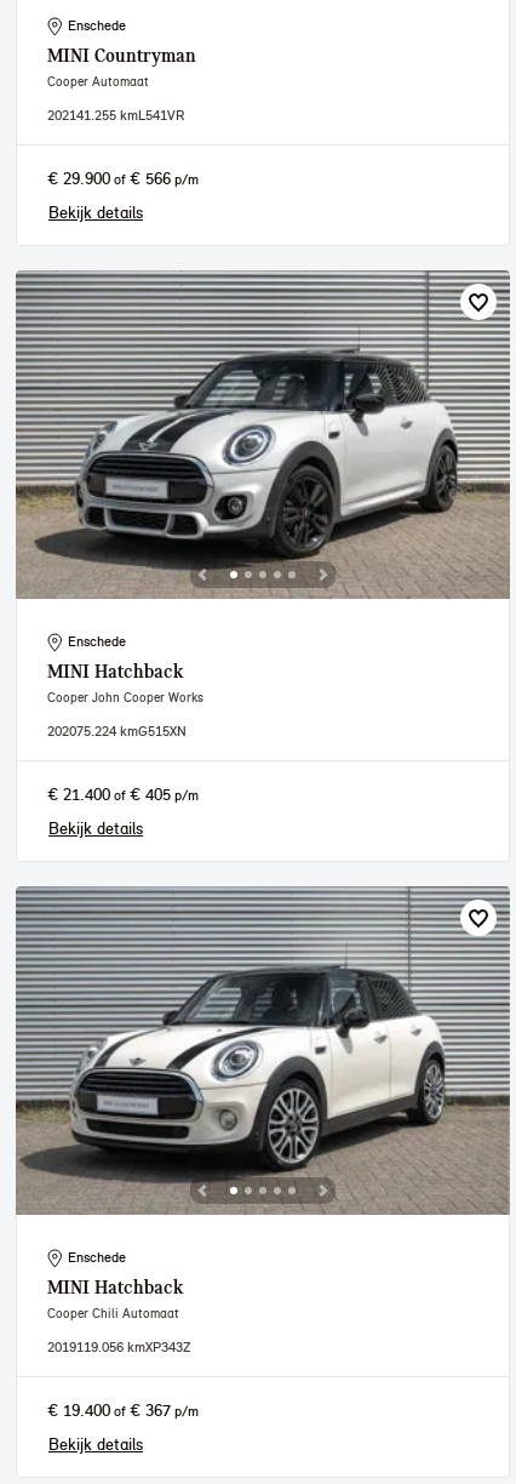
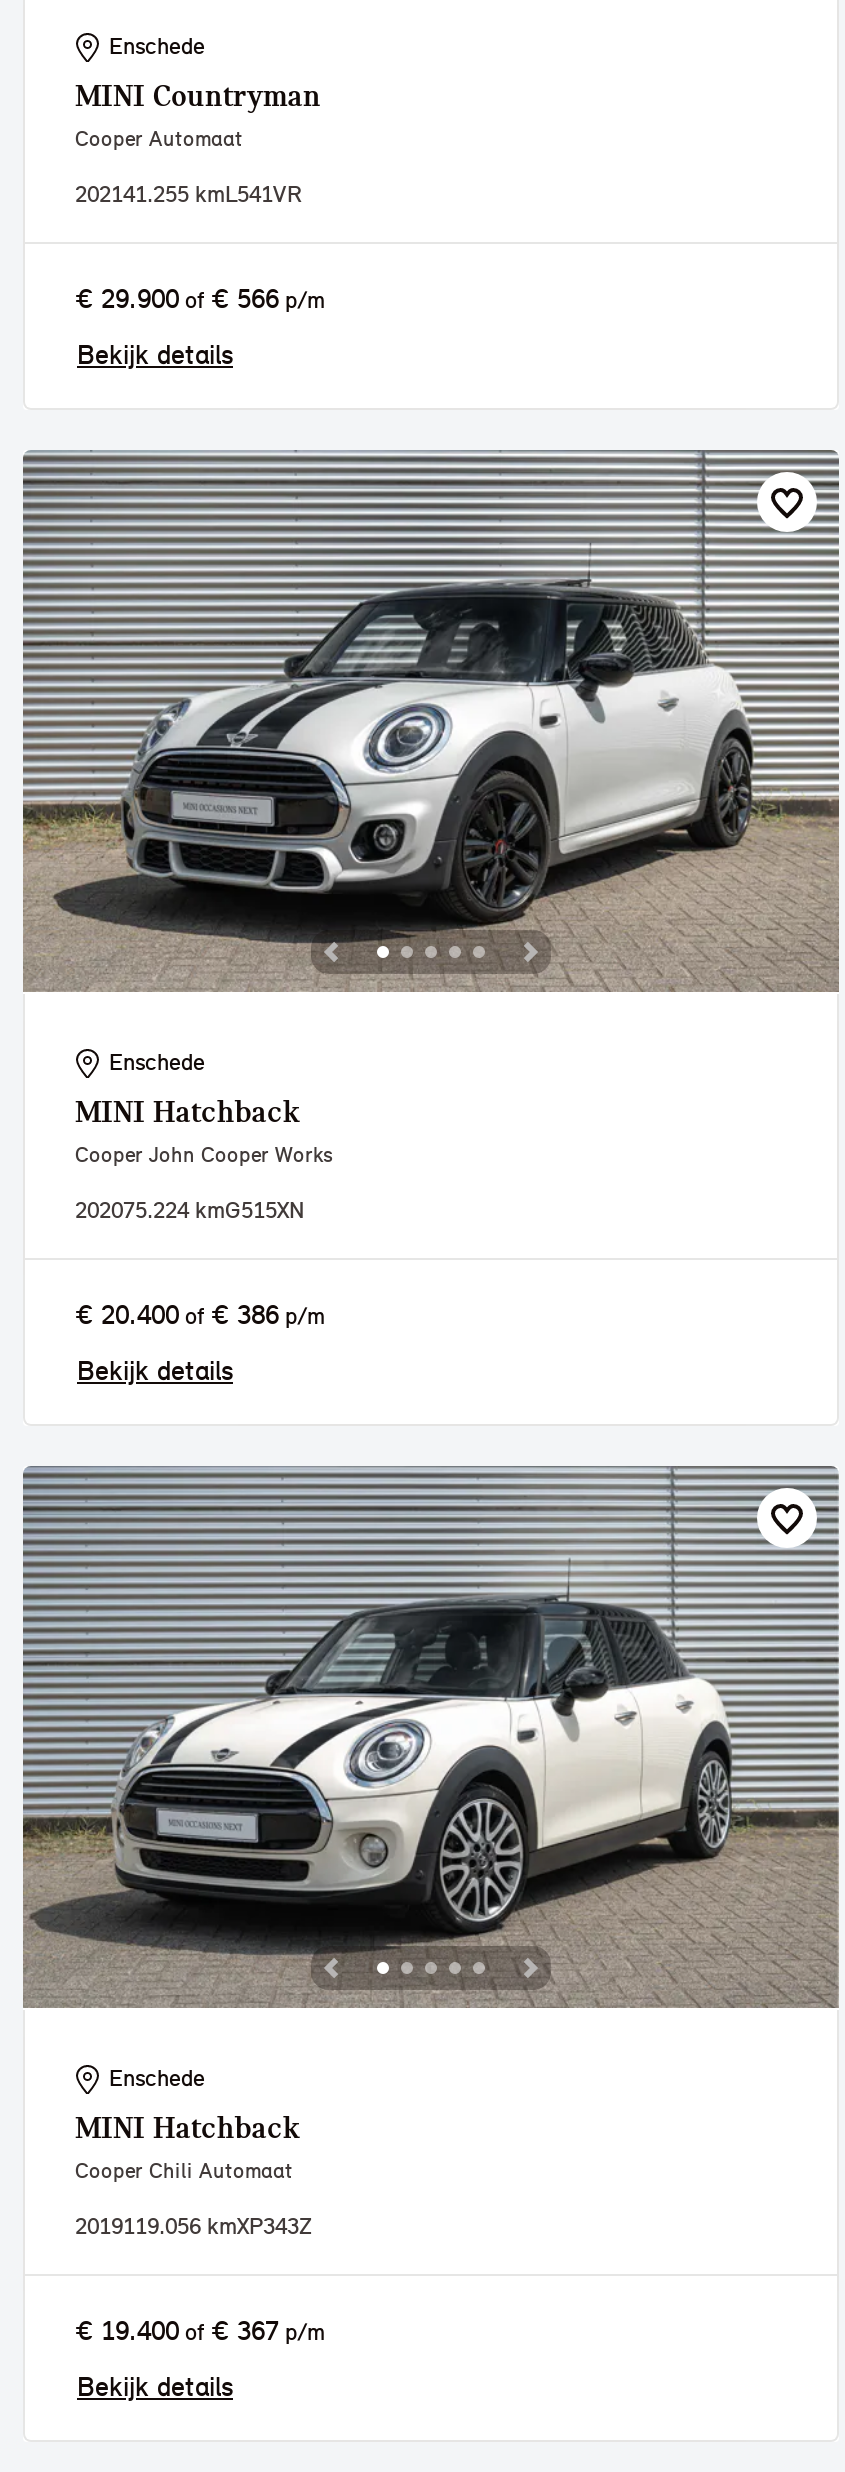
[47,784,199,804] € 21.400 of € 405 p/m -> [75,1298,325,1330] € 20.400 of € 386 p/m

